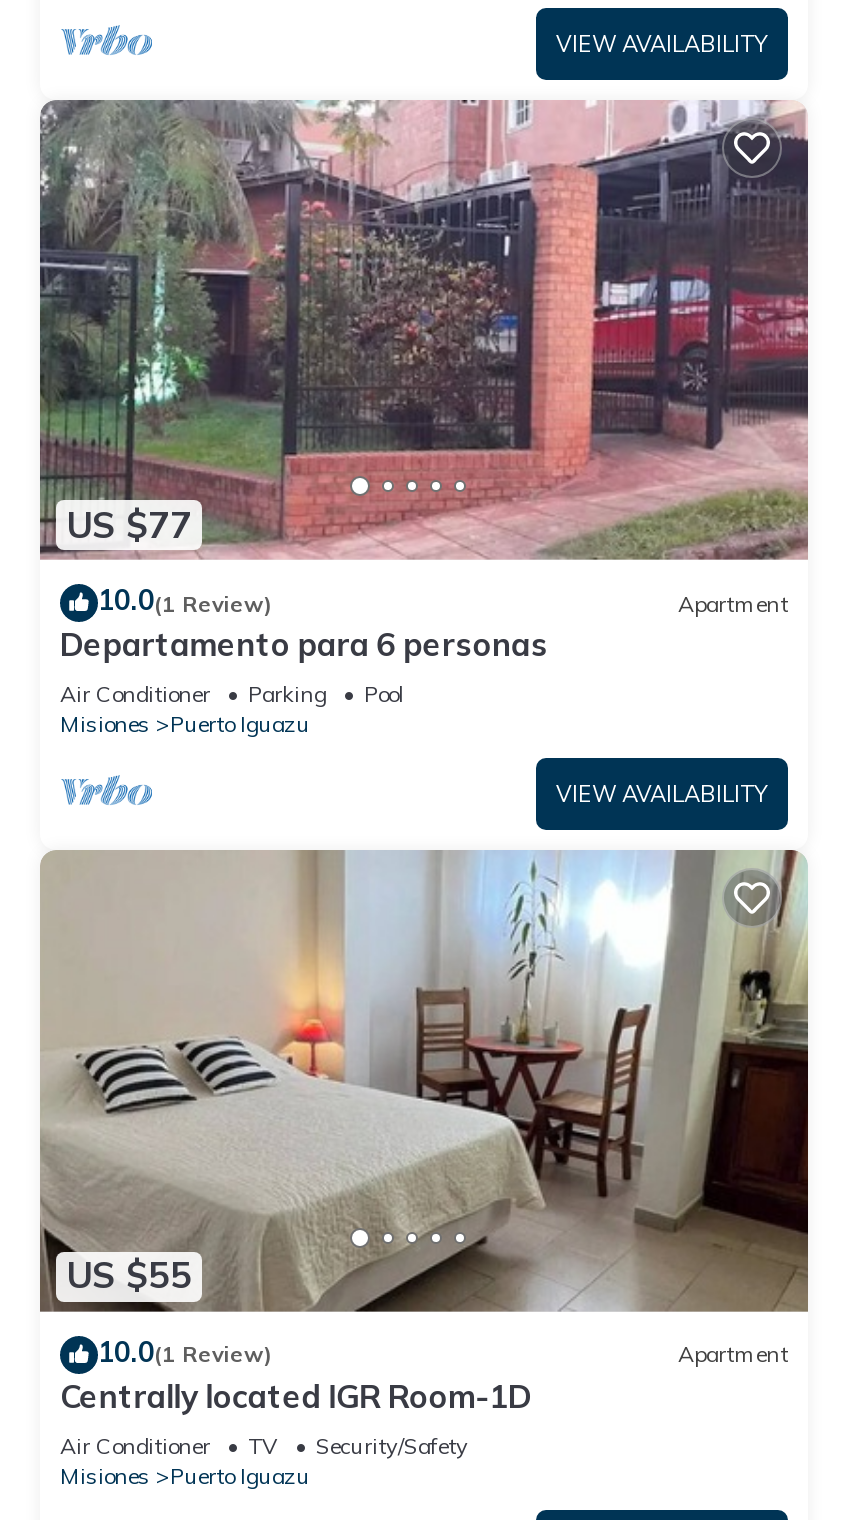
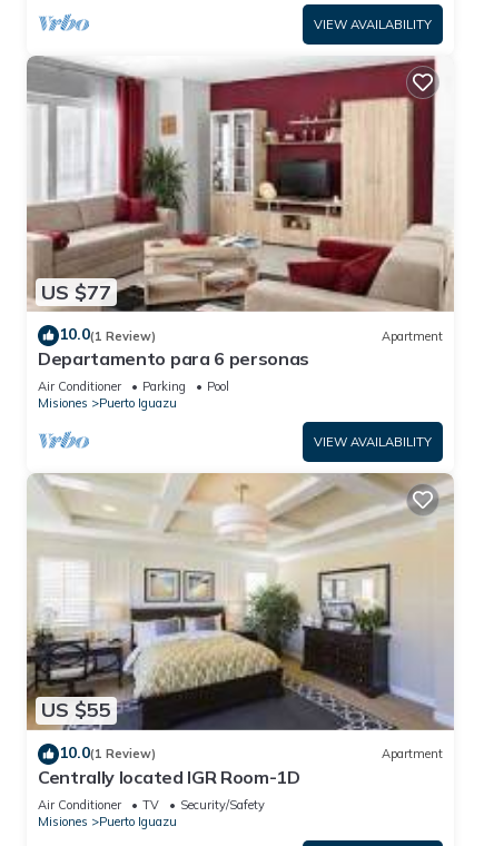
[38,98,810,560] [image] -> [27,56,454,313] [image]
[40,850,810,1312] [image] -> [27,472,454,730] [image]

